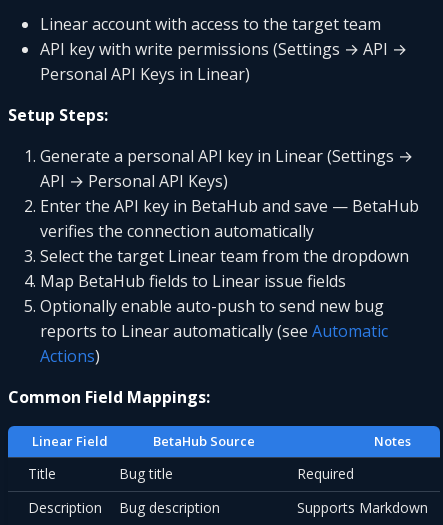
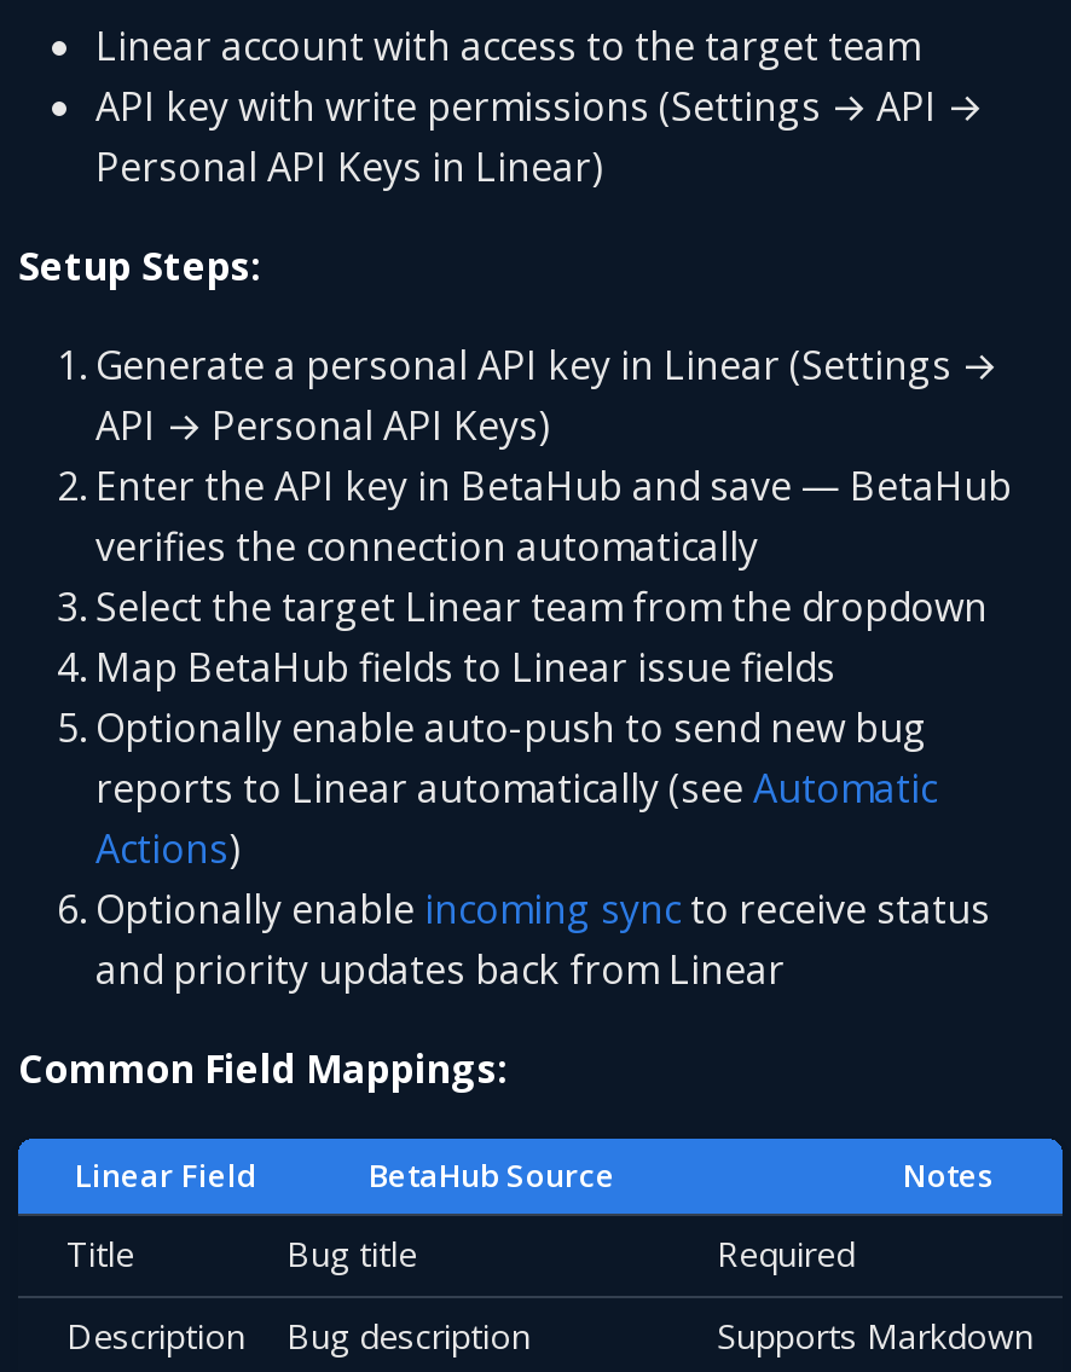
none -> [95,882,990,996] Optionally enable incoming sync to receive status | and priority updates back from Linear

